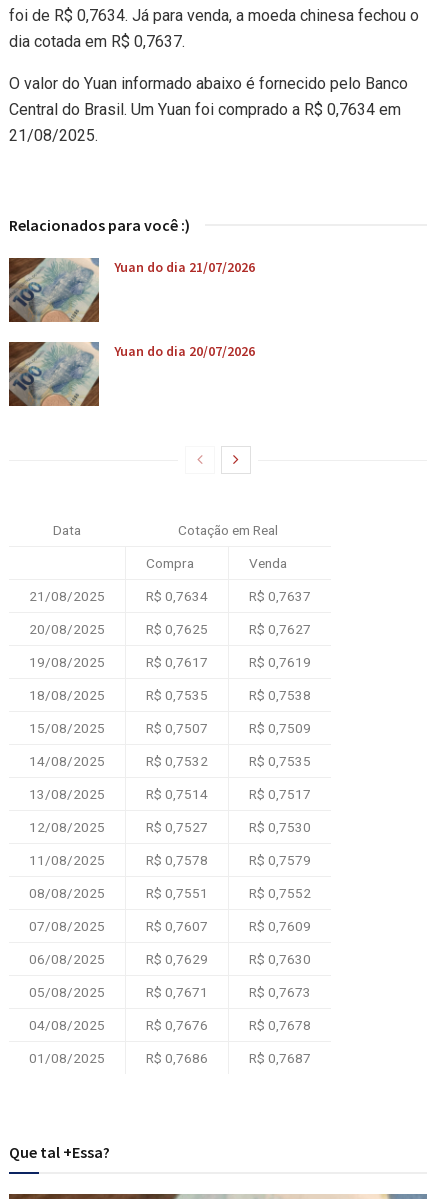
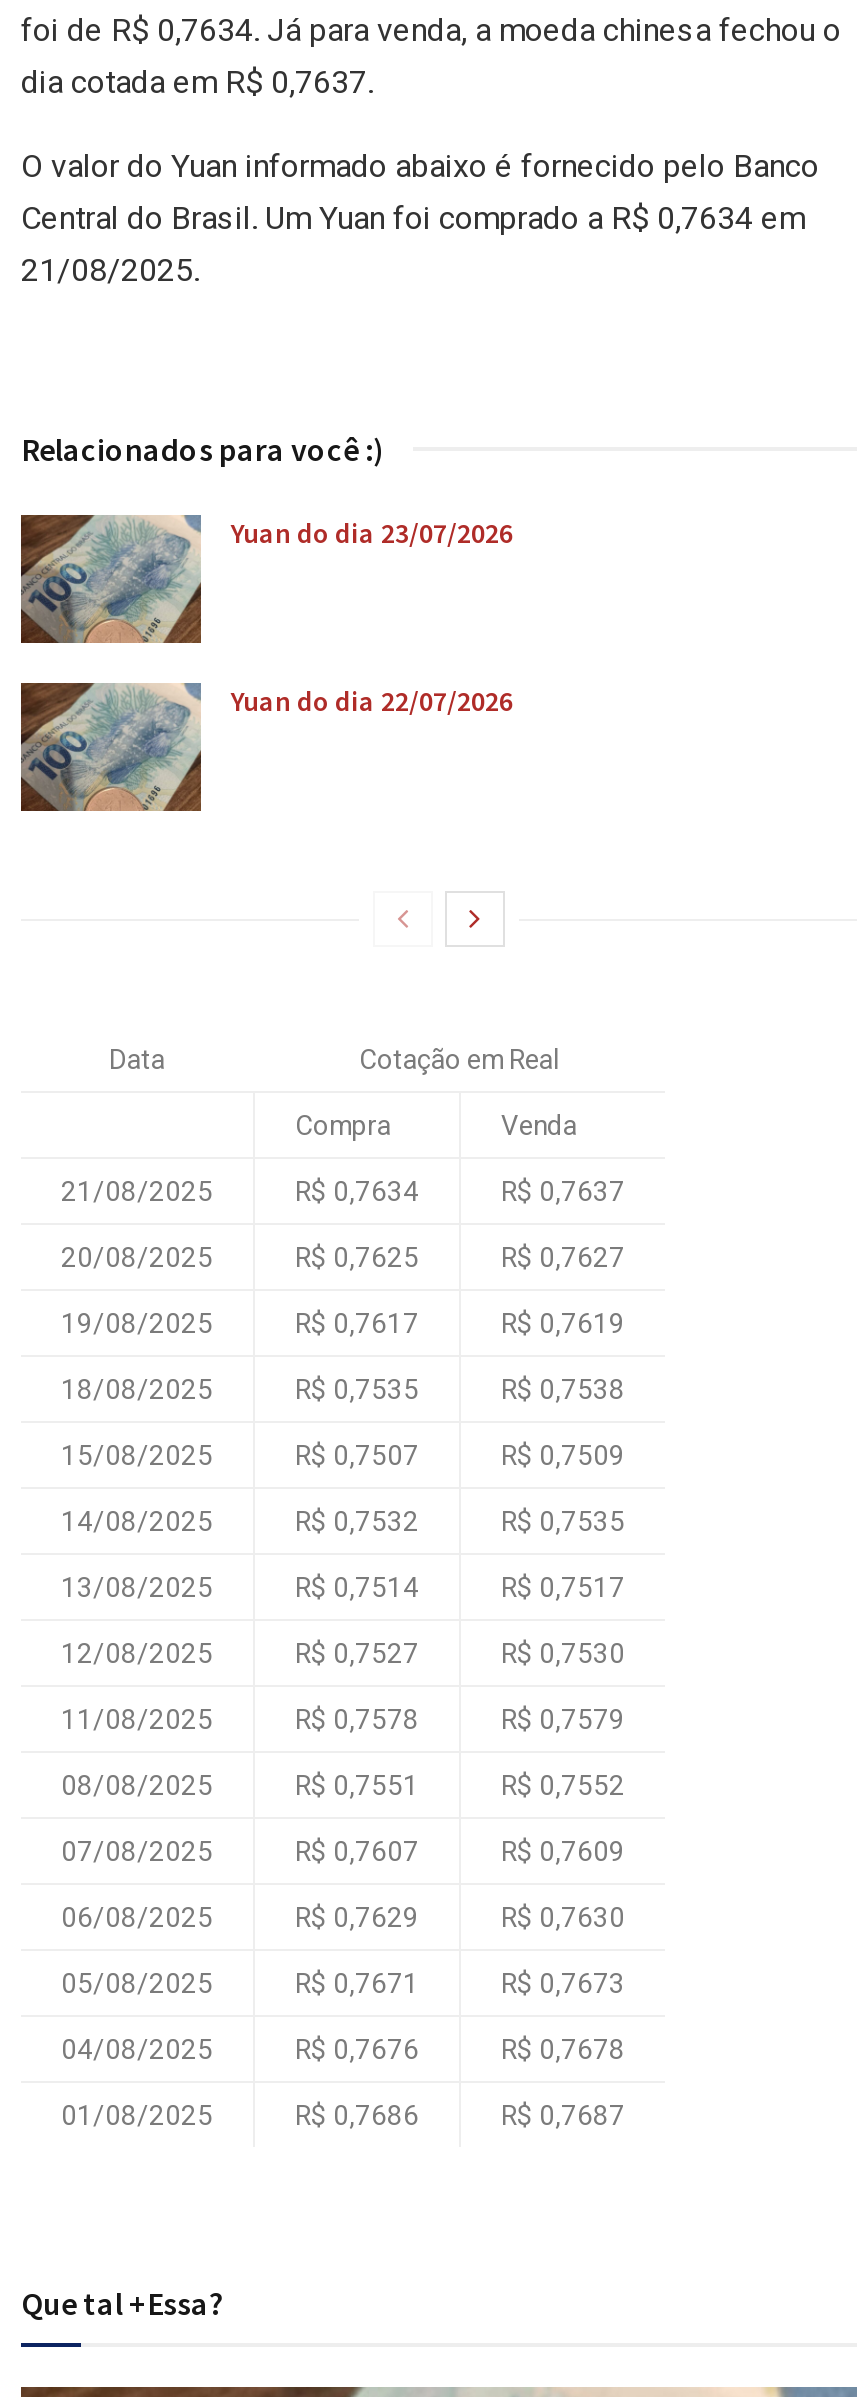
[114,257,255,275] Yuan do dia 21/07/2026 -> [231,514,513,550] Yuan do dia 23/07/2026
[114,342,255,360] Yuan do dia 20/07/2026 -> [231,683,513,719] Yuan do dia 22/07/2026

